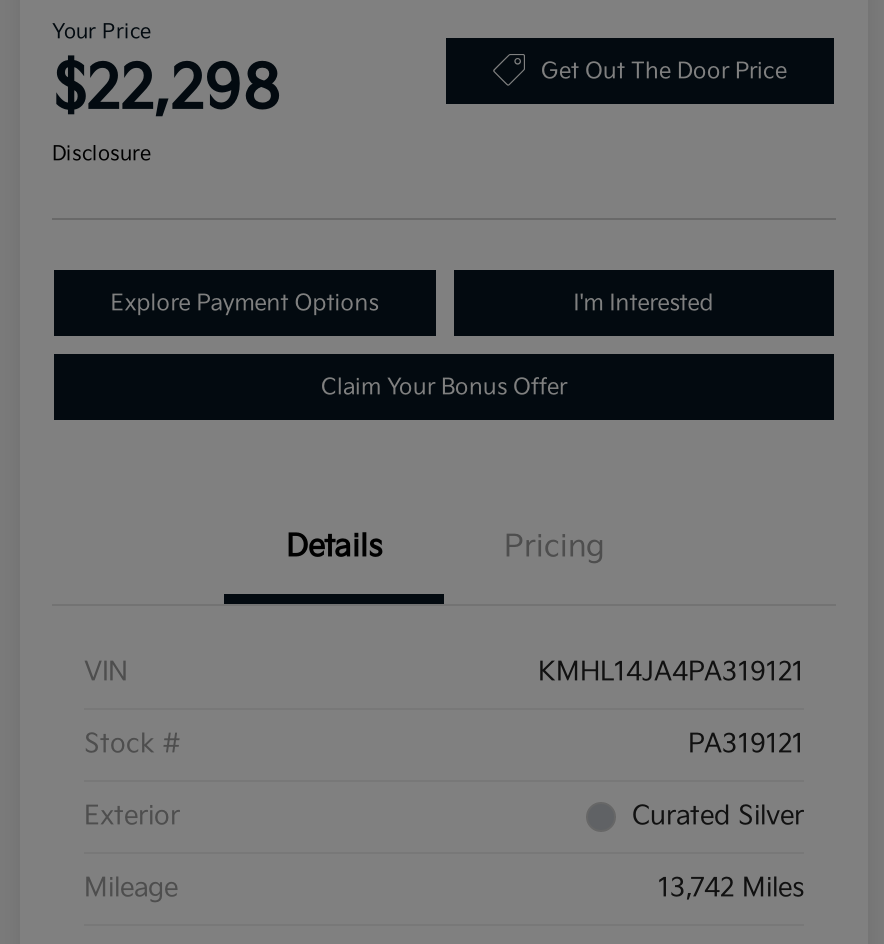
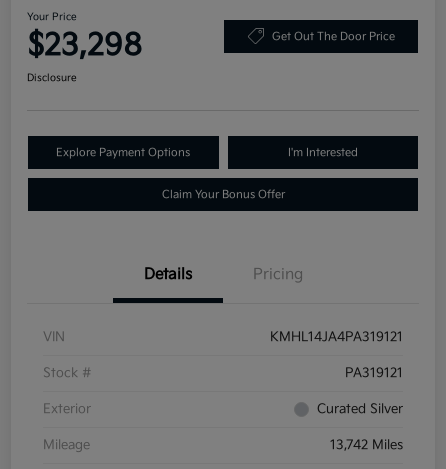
[52,54,280,126] $22,298 -> [27,28,142,64] $23,298

